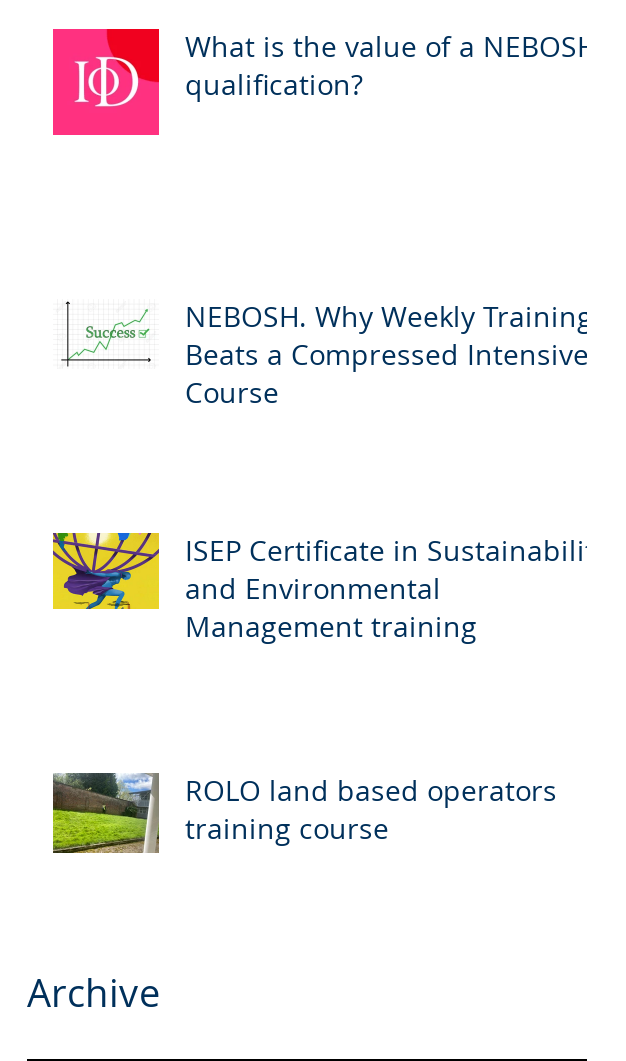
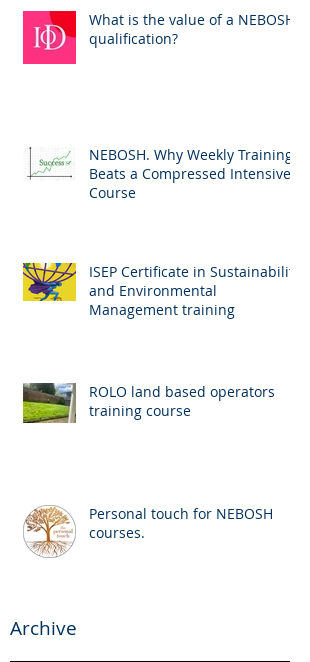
none -> [23,504,273,558] [image] | Personal touch for NEBOSH | courses.

